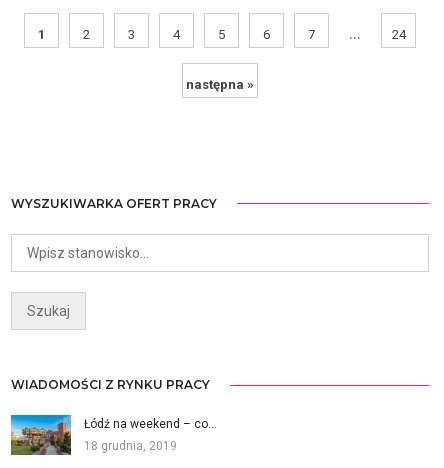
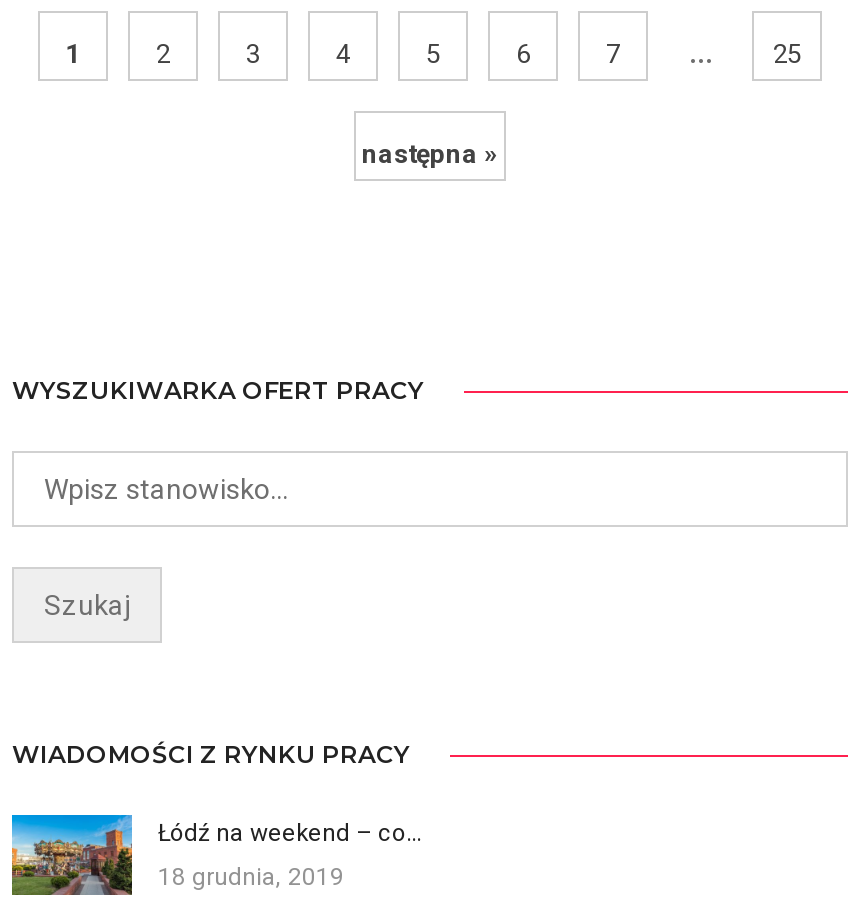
[391,27,405,42] 24 -> [773,38,801,68] 25

